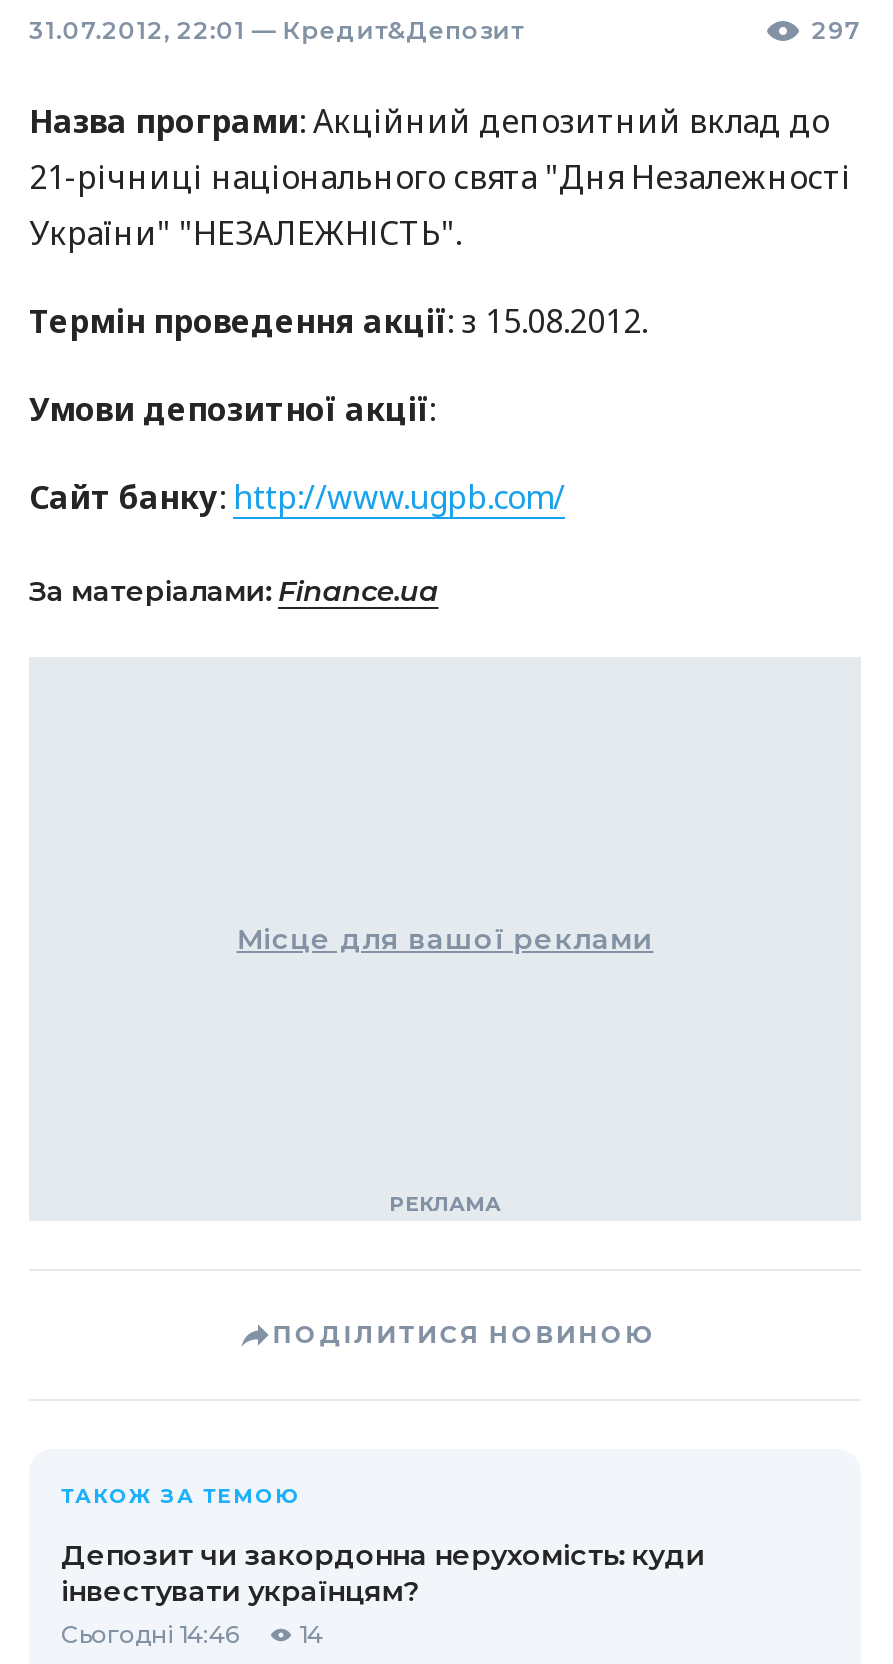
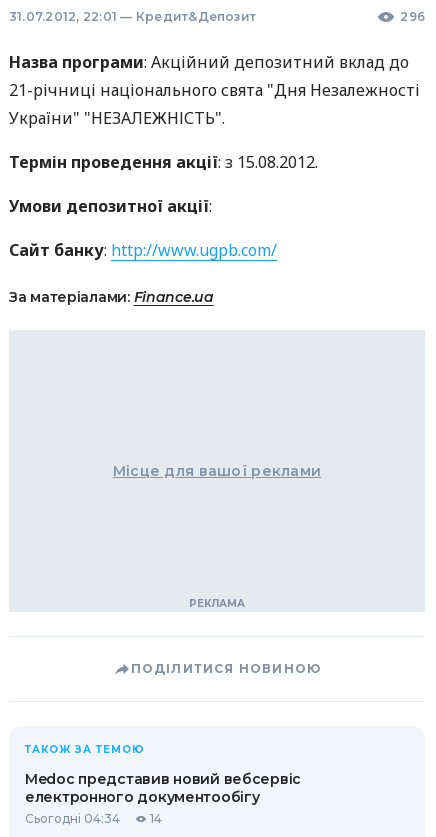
[812,15,861,45] 297 -> [400,9,425,24] 296
[61,1537,705,1649] Депозит чи закордонна нерухомість: куди | інвестувати українцям? | Сьогодні 14:46 -> [25,770,301,826] Medoc представив новий вебсервіс | електронного документообігу | Сьогодні 04:34

